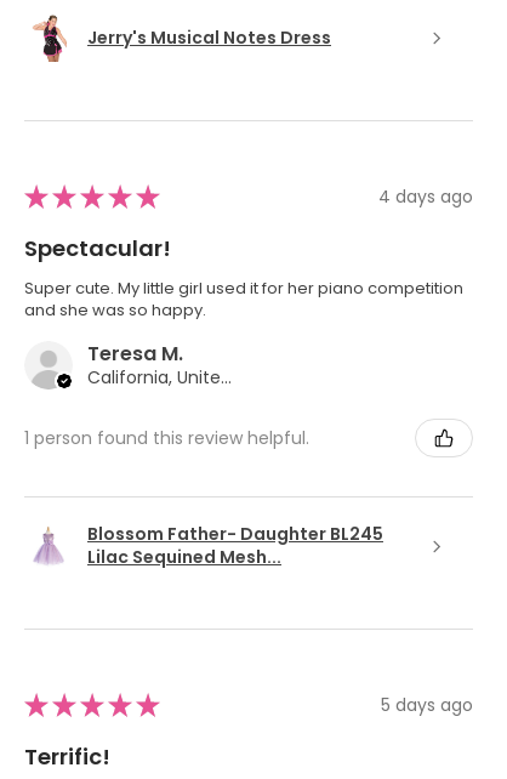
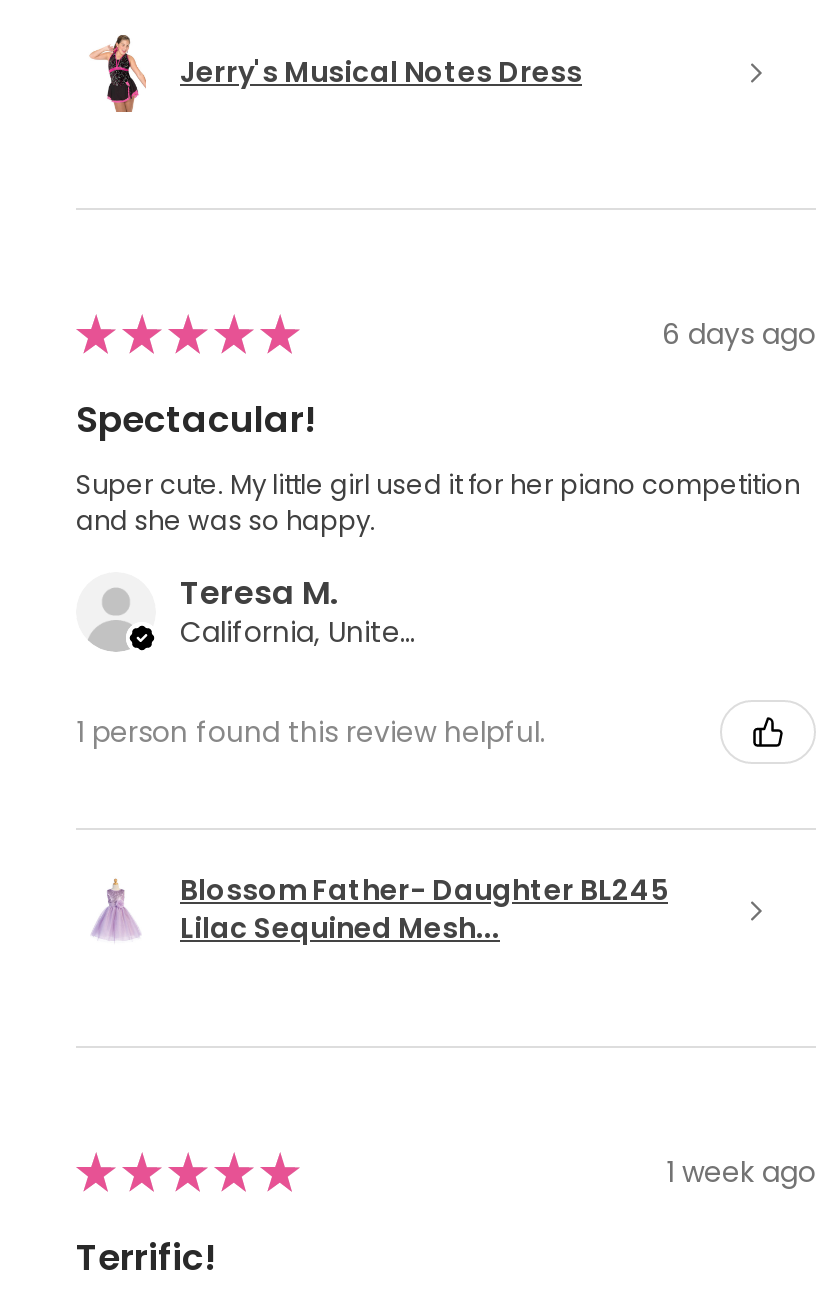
[378,184,473,208] 4 days ago -> [662,313,816,353] 6 days ago
[381,692,473,717] 5 days ago -> [666,1151,816,1191] 1 week ago

